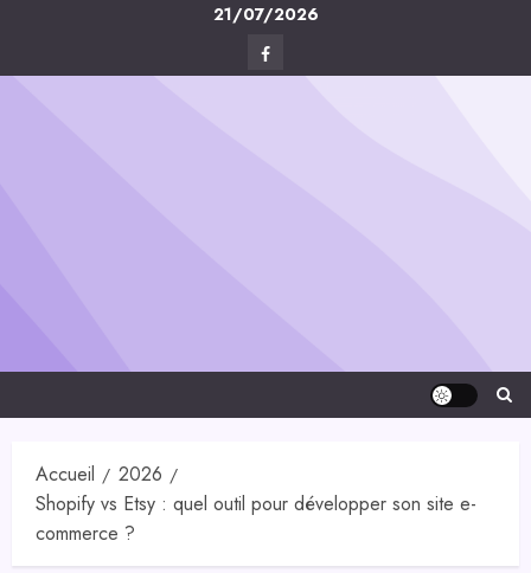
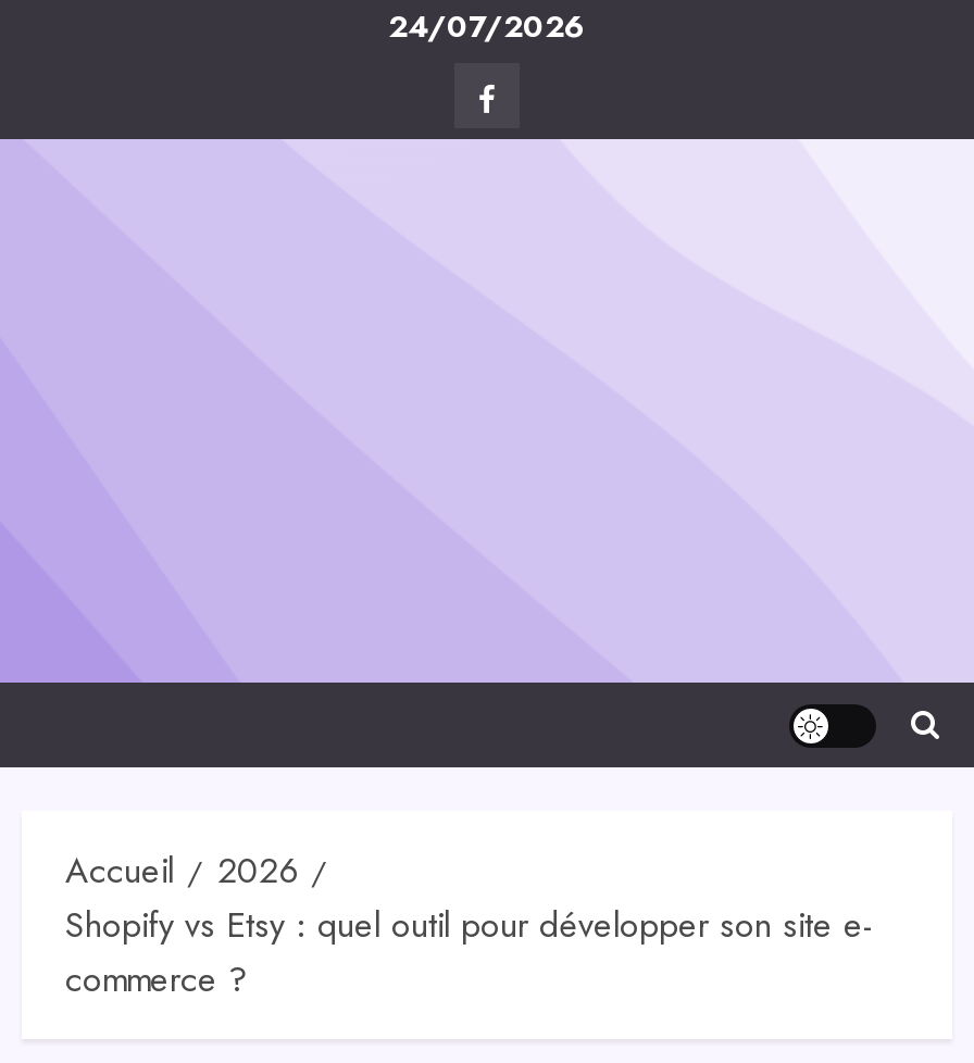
[213,2,318,26] 21/07/2026 -> [388,4,586,48] 24/07/2026

